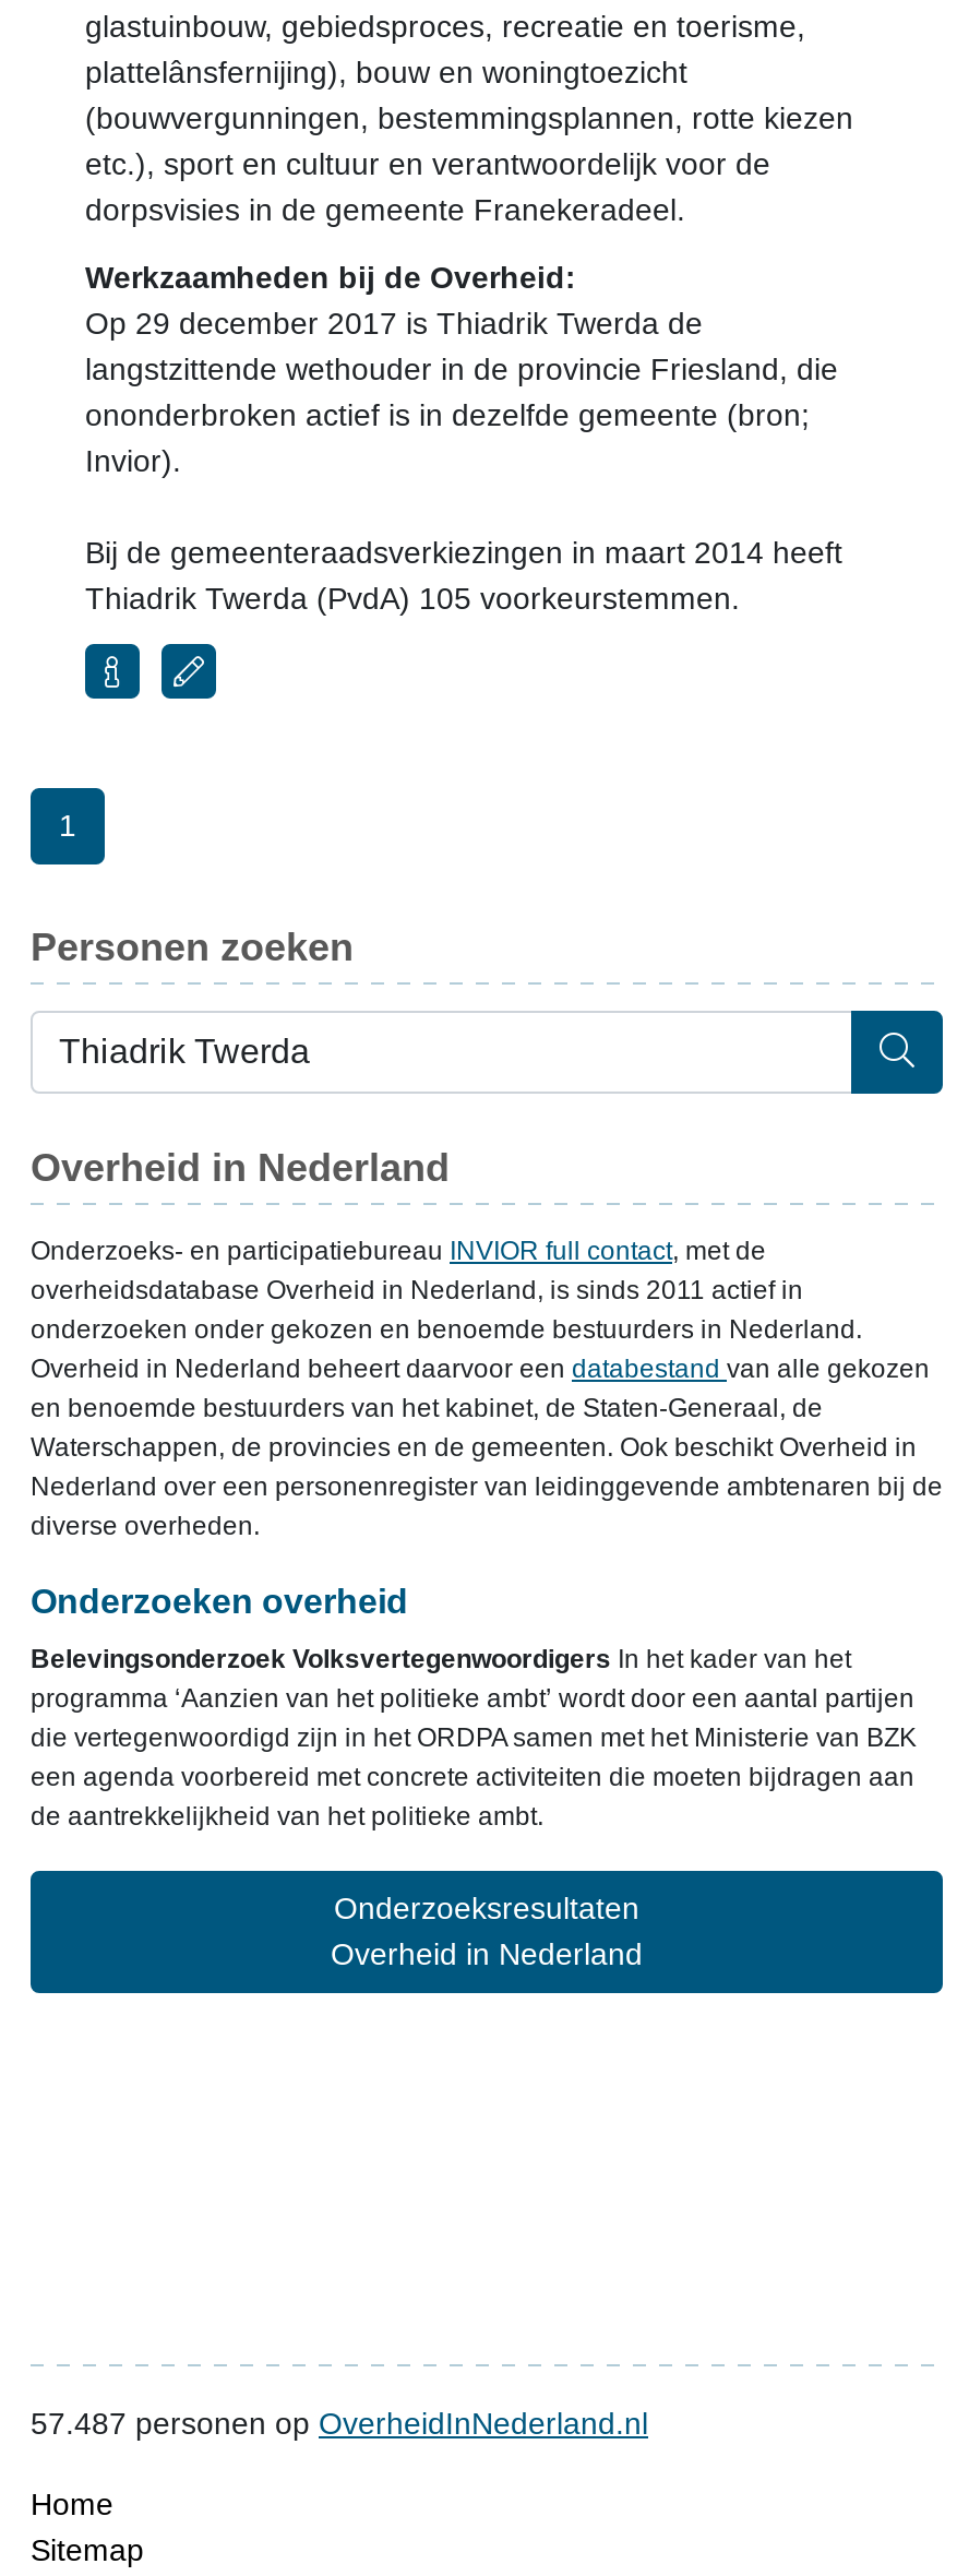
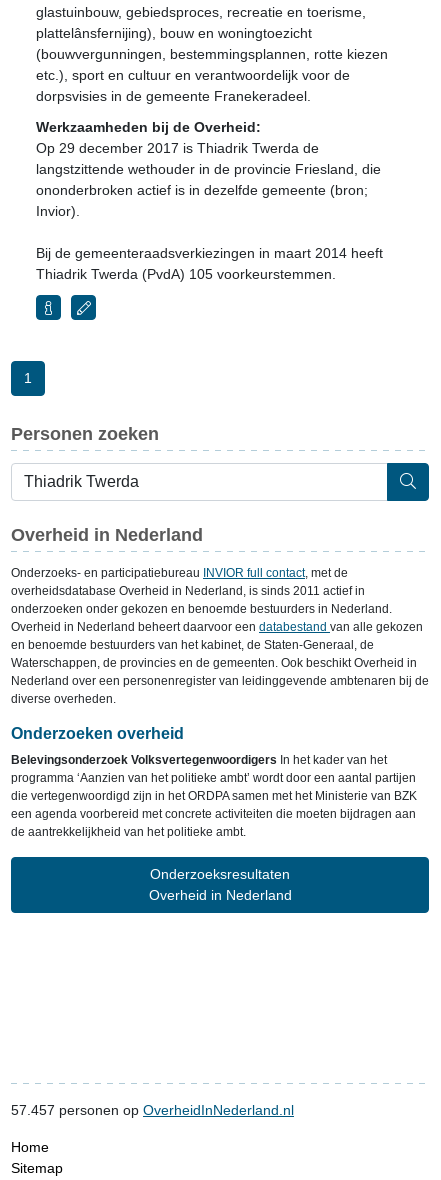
[31,2406,648,2441] 57.487 personen op OverheidInNederland.nl -> [11,1102,294,1118] 57.457 personen op OverheidInNederland.nl

